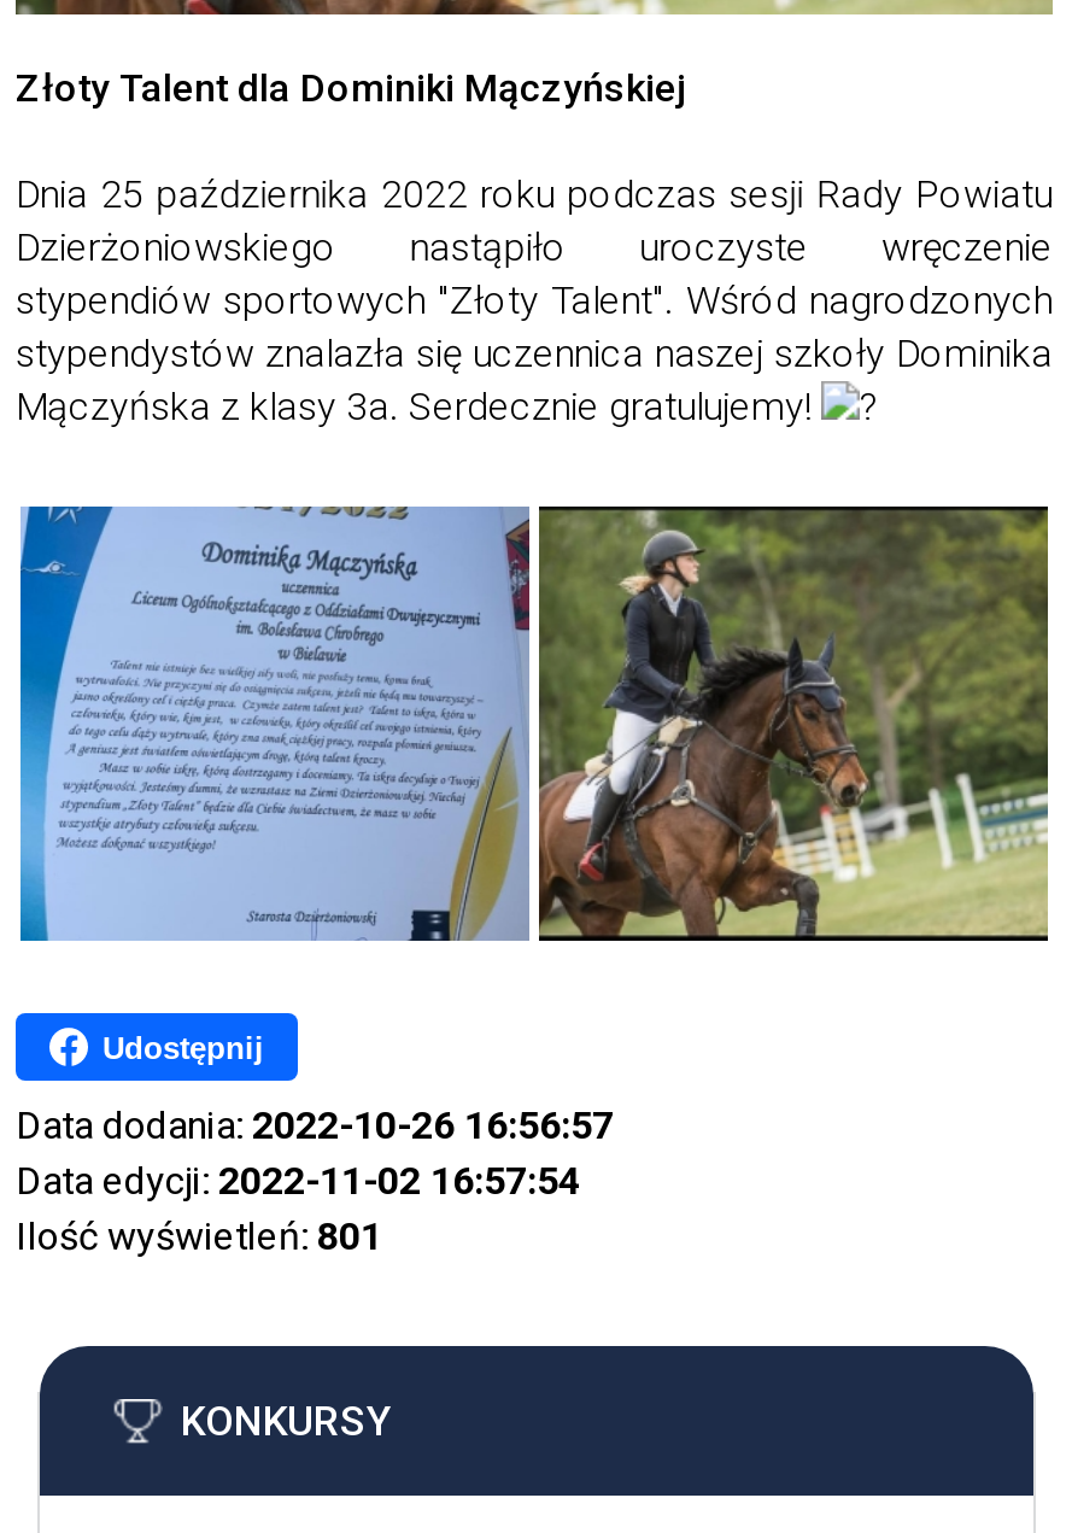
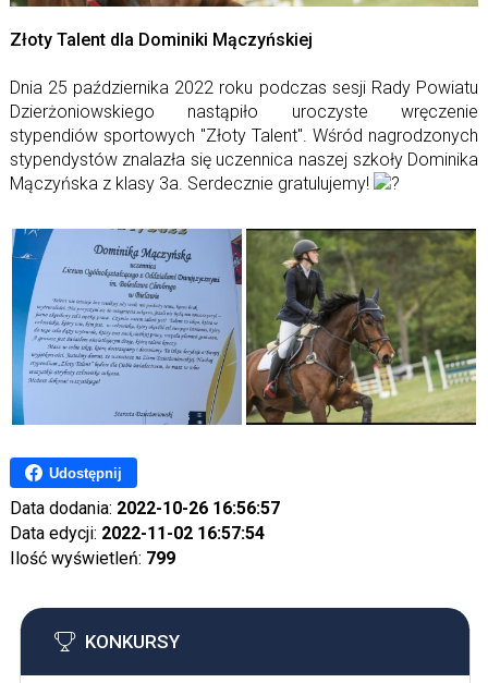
[16,1214,382,1260] Ilość wyświetleń: 801 -> [10,548,175,569] Ilość wyświetleń: 799

